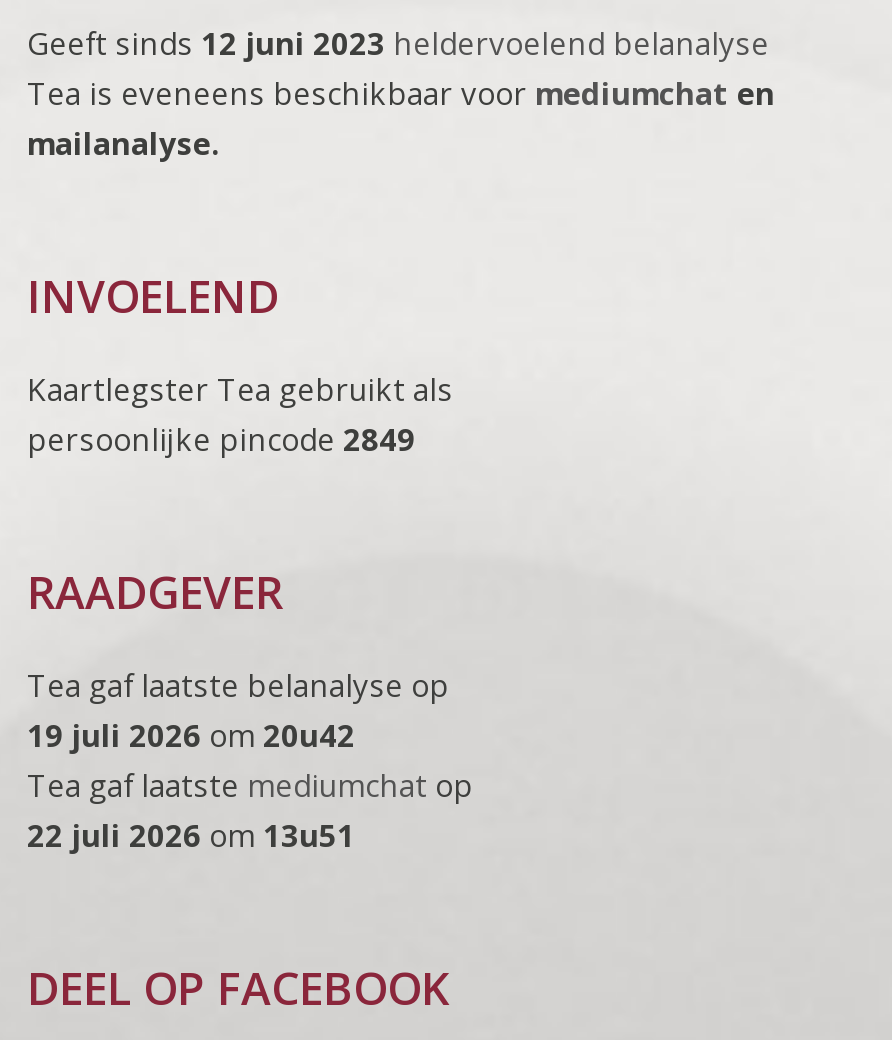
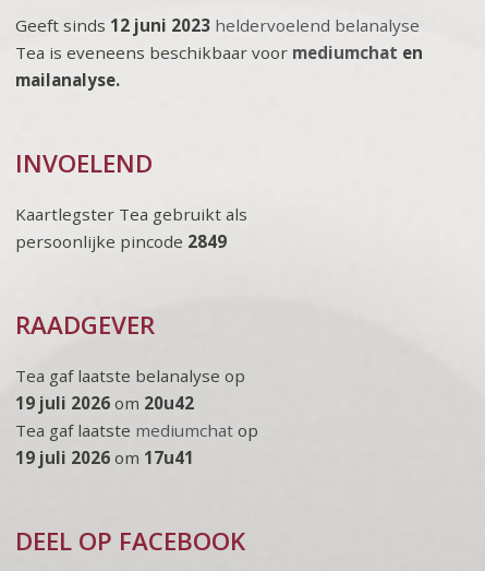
[27,815,355,855] 22 juli 2026 om 13u51 -> [15,447,194,468] 19 juli 2026 om 17u41

